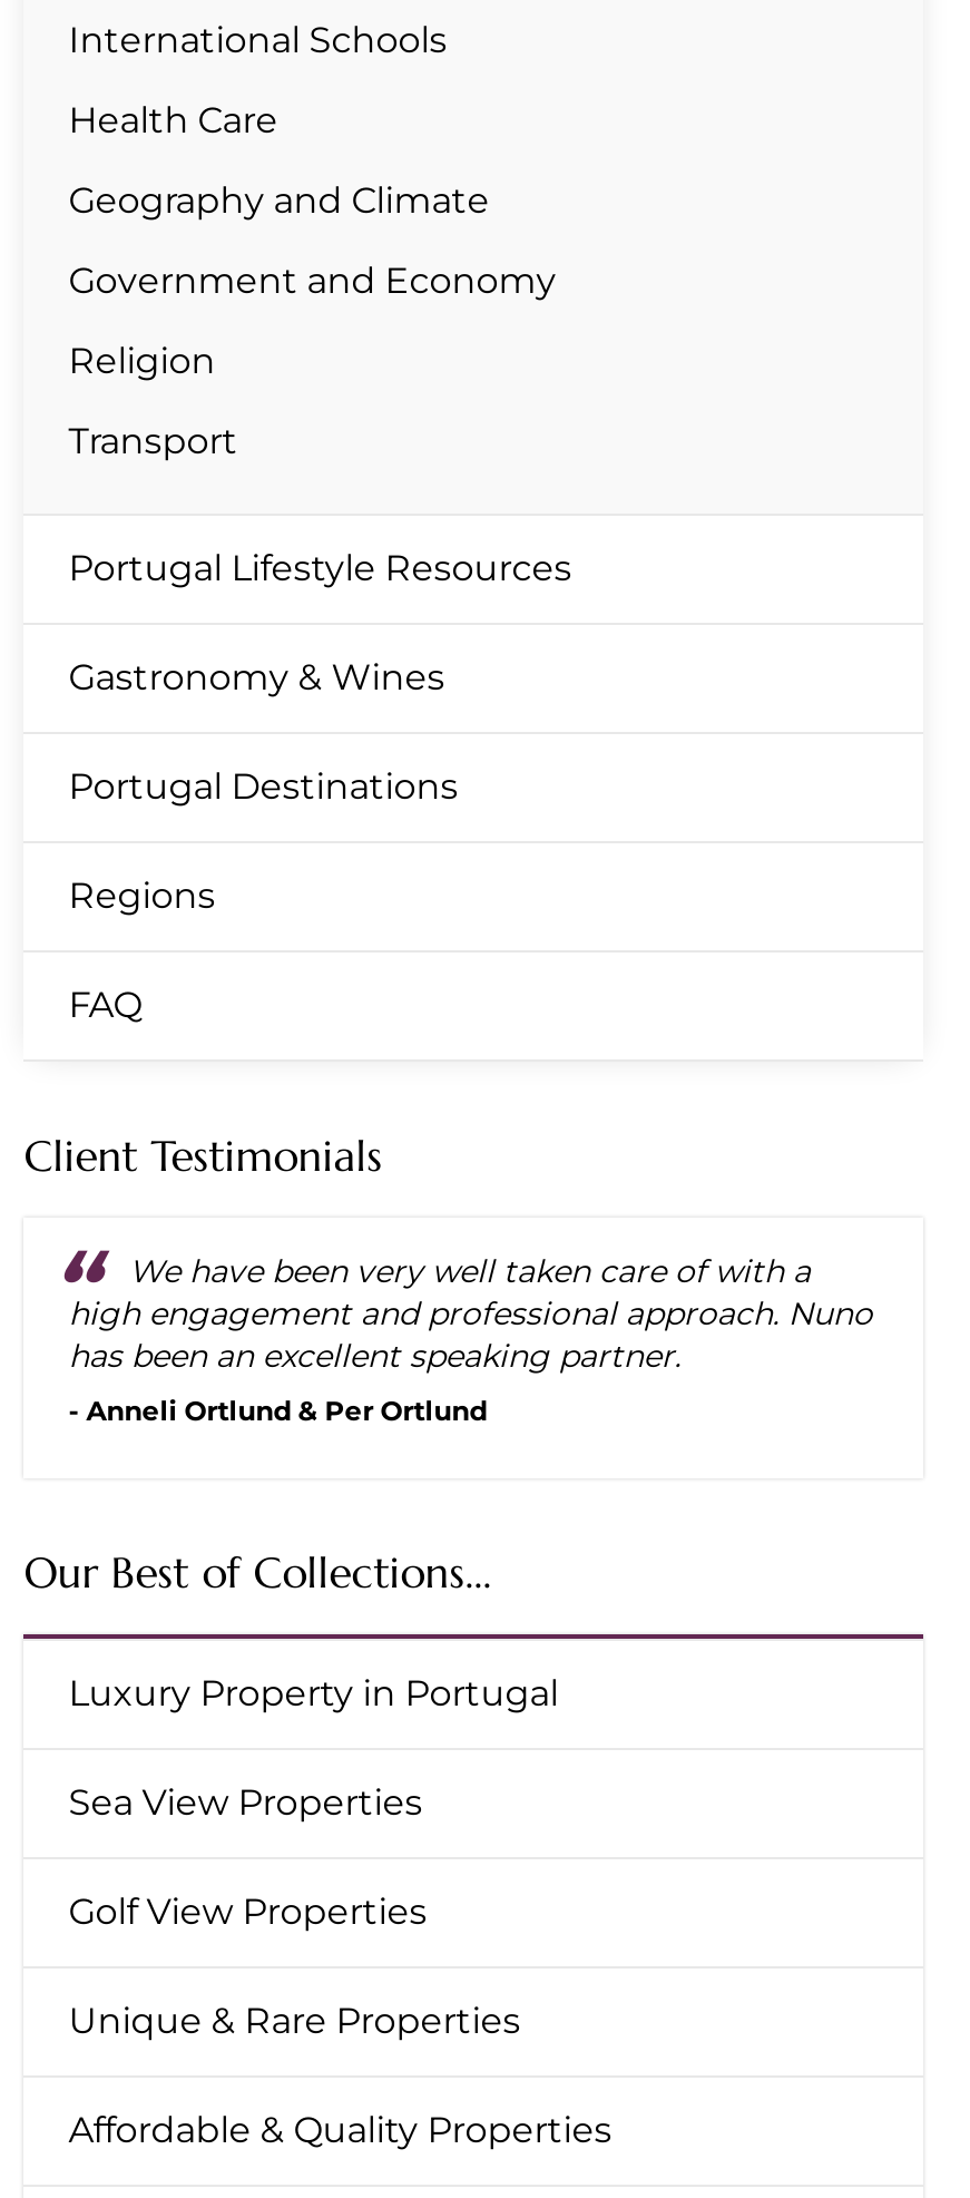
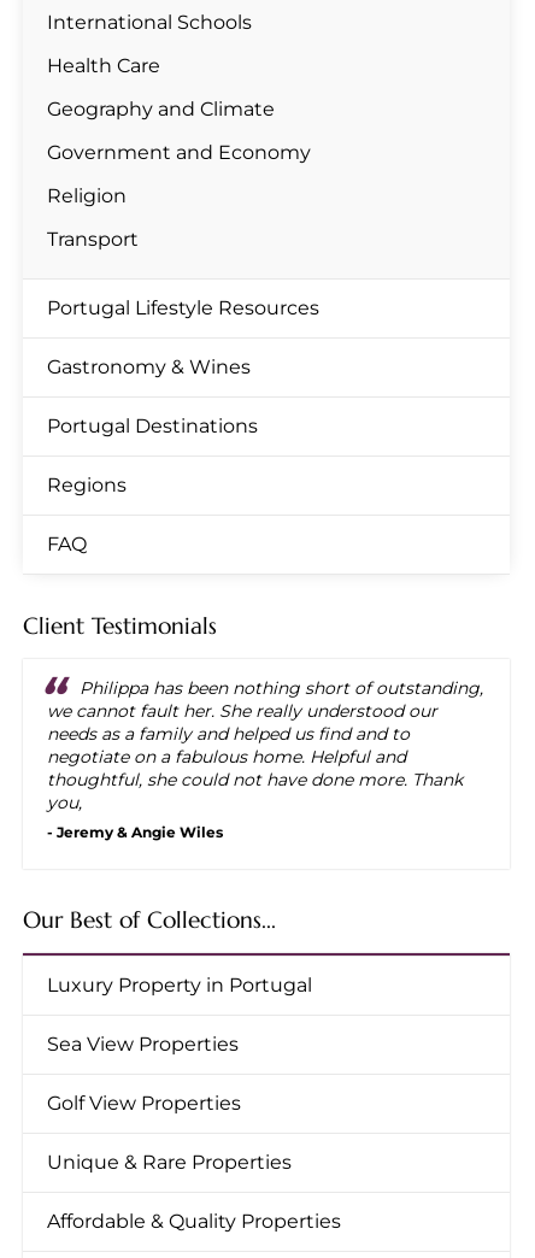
[68,1252,872,1428] We have been very well taken care of with a | high engagement and professional approach. Nuno | has been an excellent speaking partner. | Anneli Ortlund & Per Ortlund -> [47,677,484,841] Philippa has been nothing short of outstanding, | we cannot fault her. She really understood our | needs as a family and helped us find and to | negotiate on a fabulous home. Helpful and | thoughtful, she could not have done more. Thank | you, | Jeremy & Angie Wiles

